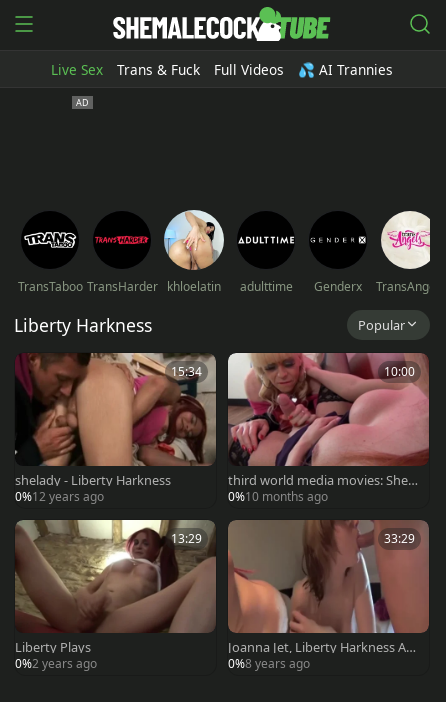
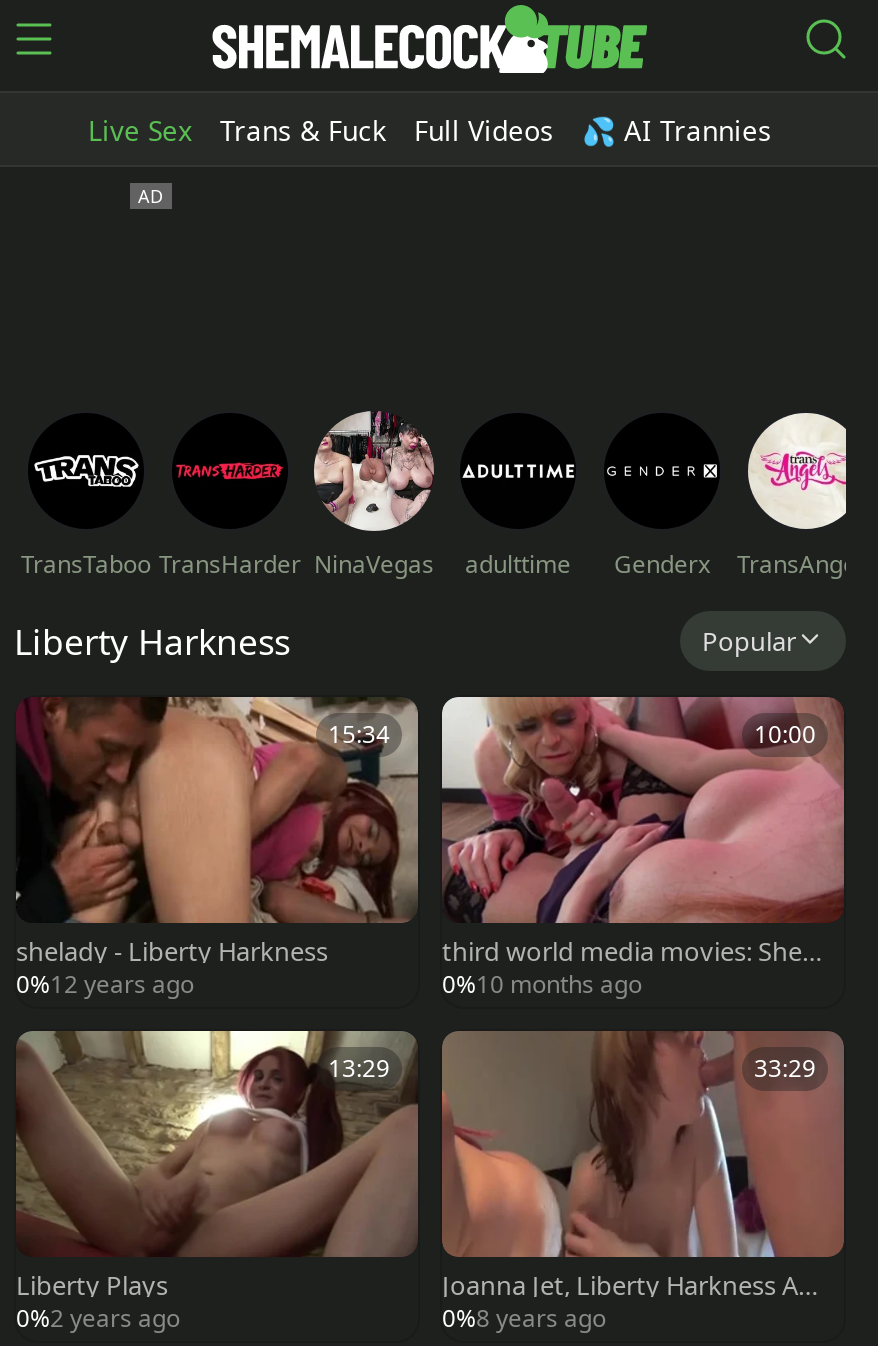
[17,209,224,295] [image] | TransTaboo TransHarder khloelatin -> [21,411,434,581] [image] | TransTaboo TransHarder NinaVegas

